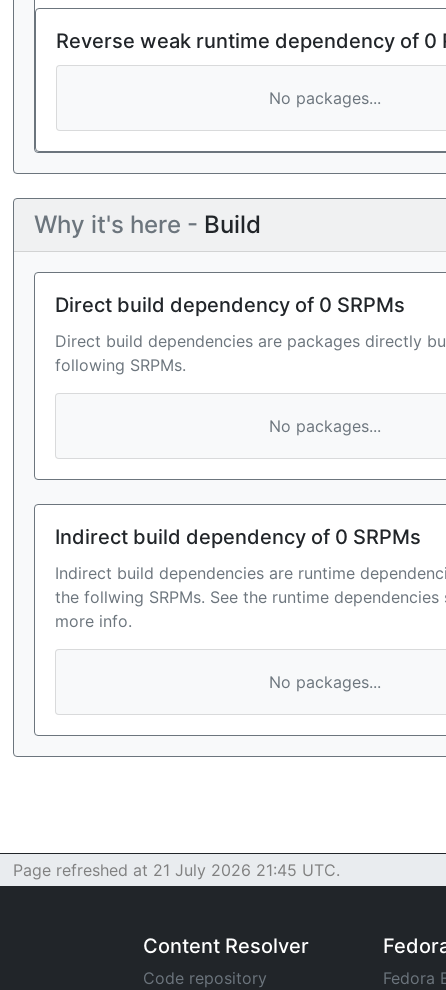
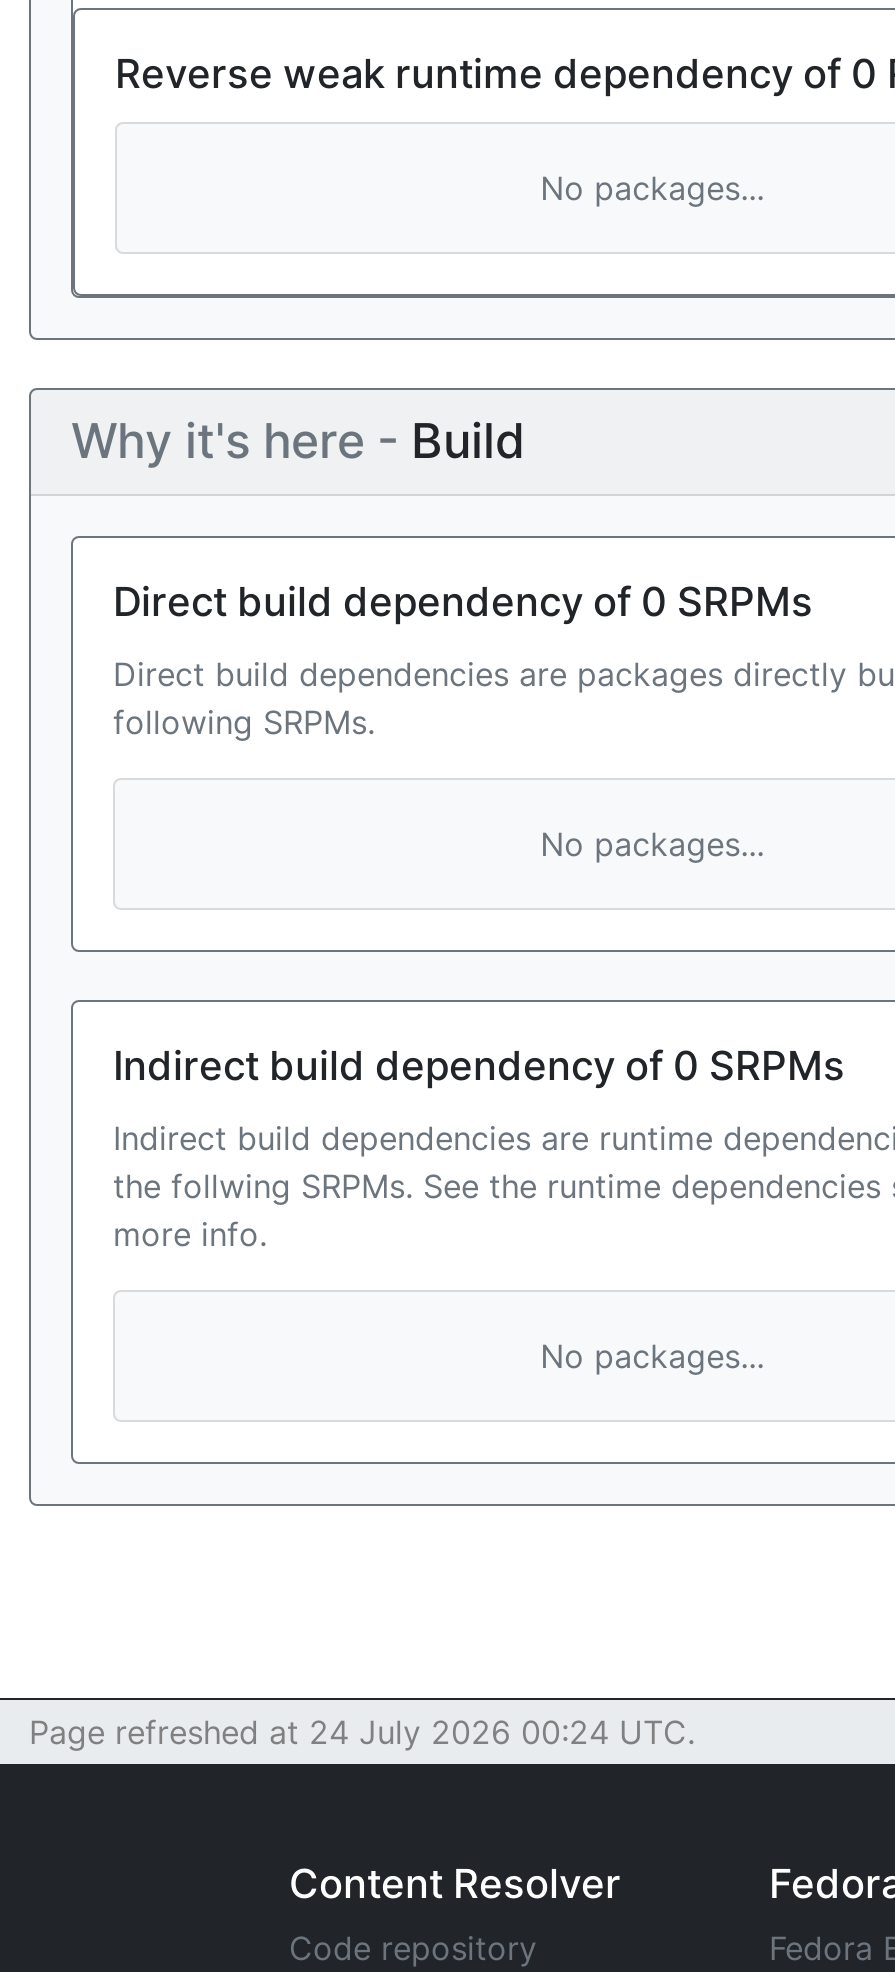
[13,860,340,880] Page refreshed at 21 July 2026 21:45 UTC. -> [29,1712,695,1752] Page refreshed at 24 July 2026 00:24 UTC.

